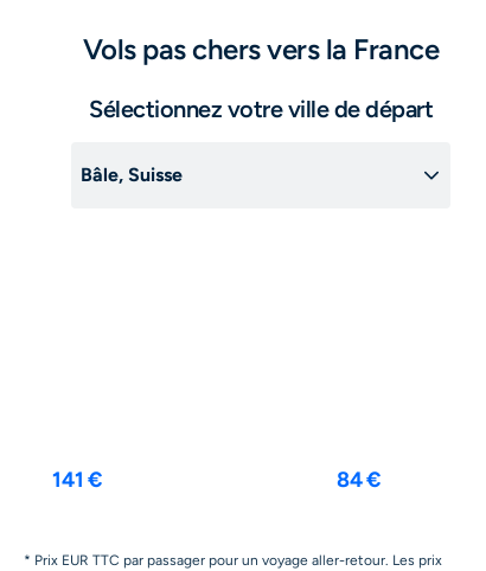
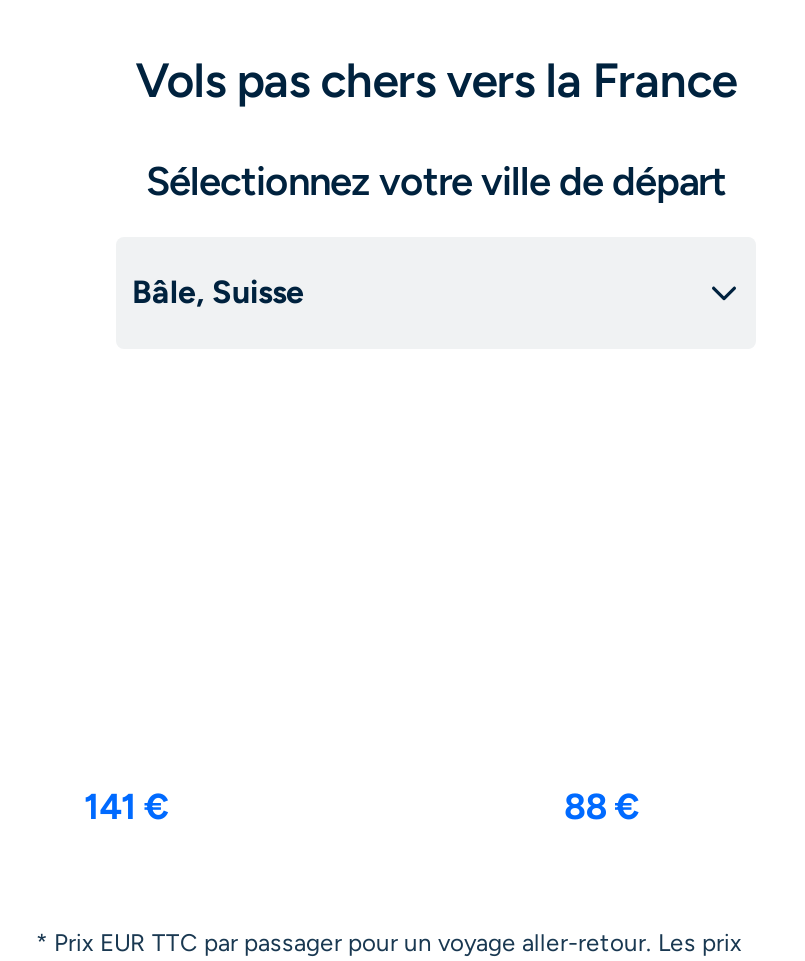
[337,467,382,493] 84 € -> [564,785,640,829] 88 €

